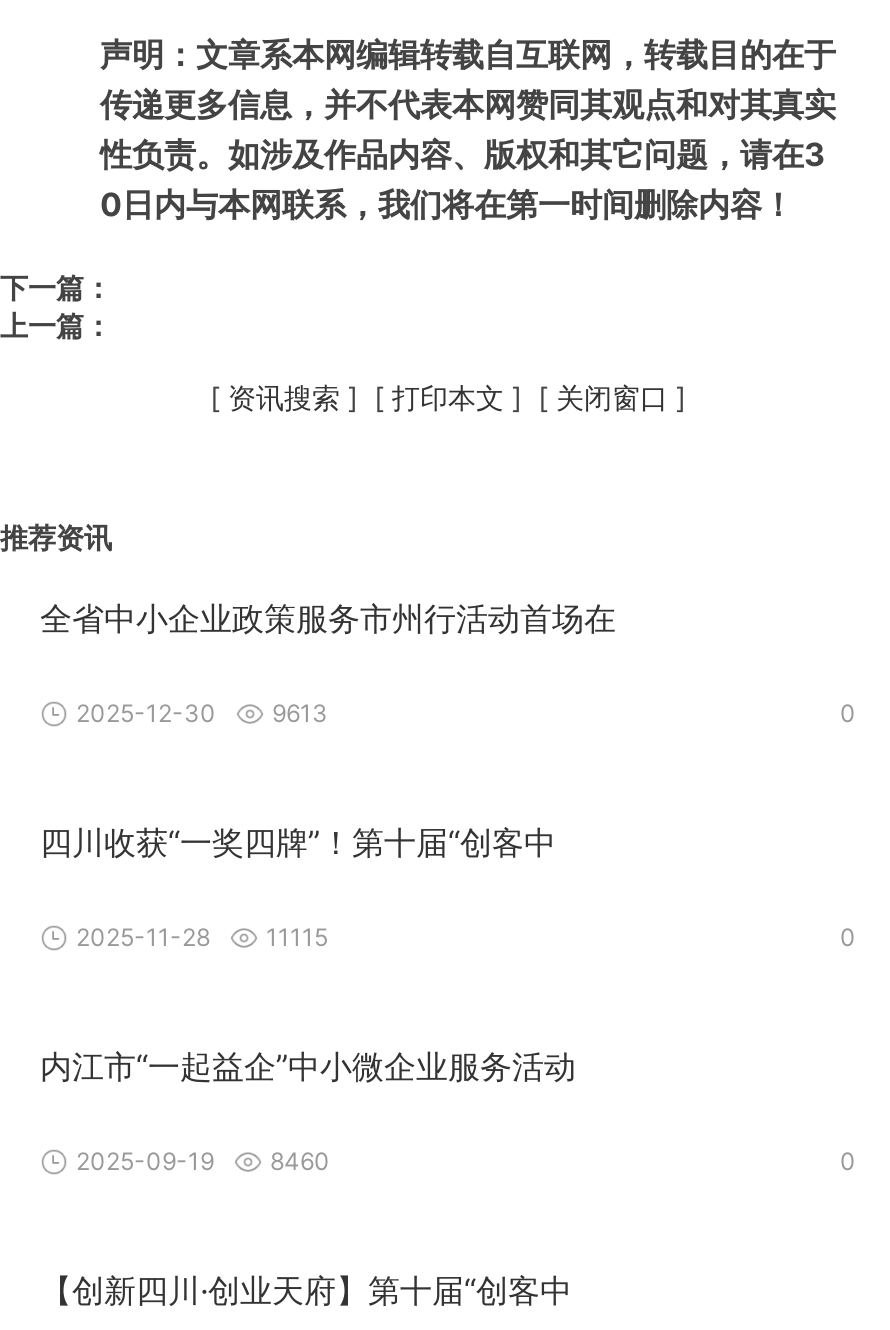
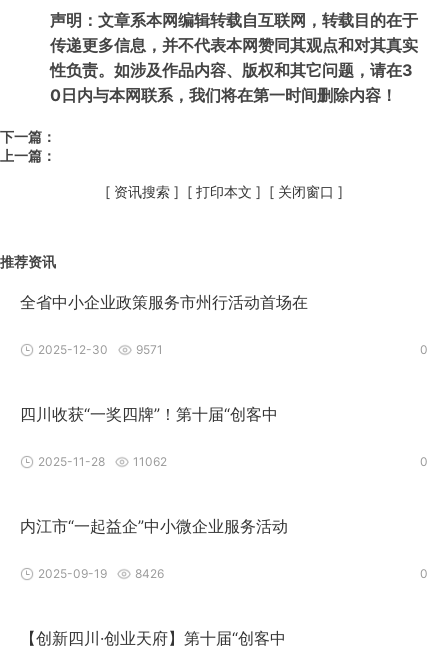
[76,698,328,728] 2025-12-30 9613 -> [38,342,163,357] 2025-12-30 9571
[76,922,328,952] 2025-11-28 11115 -> [38,454,167,469] 2025-11-28 11062
[76,1146,330,1176] 2025-09-19 8460 -> [38,566,164,581] 2025-09-19 8426

